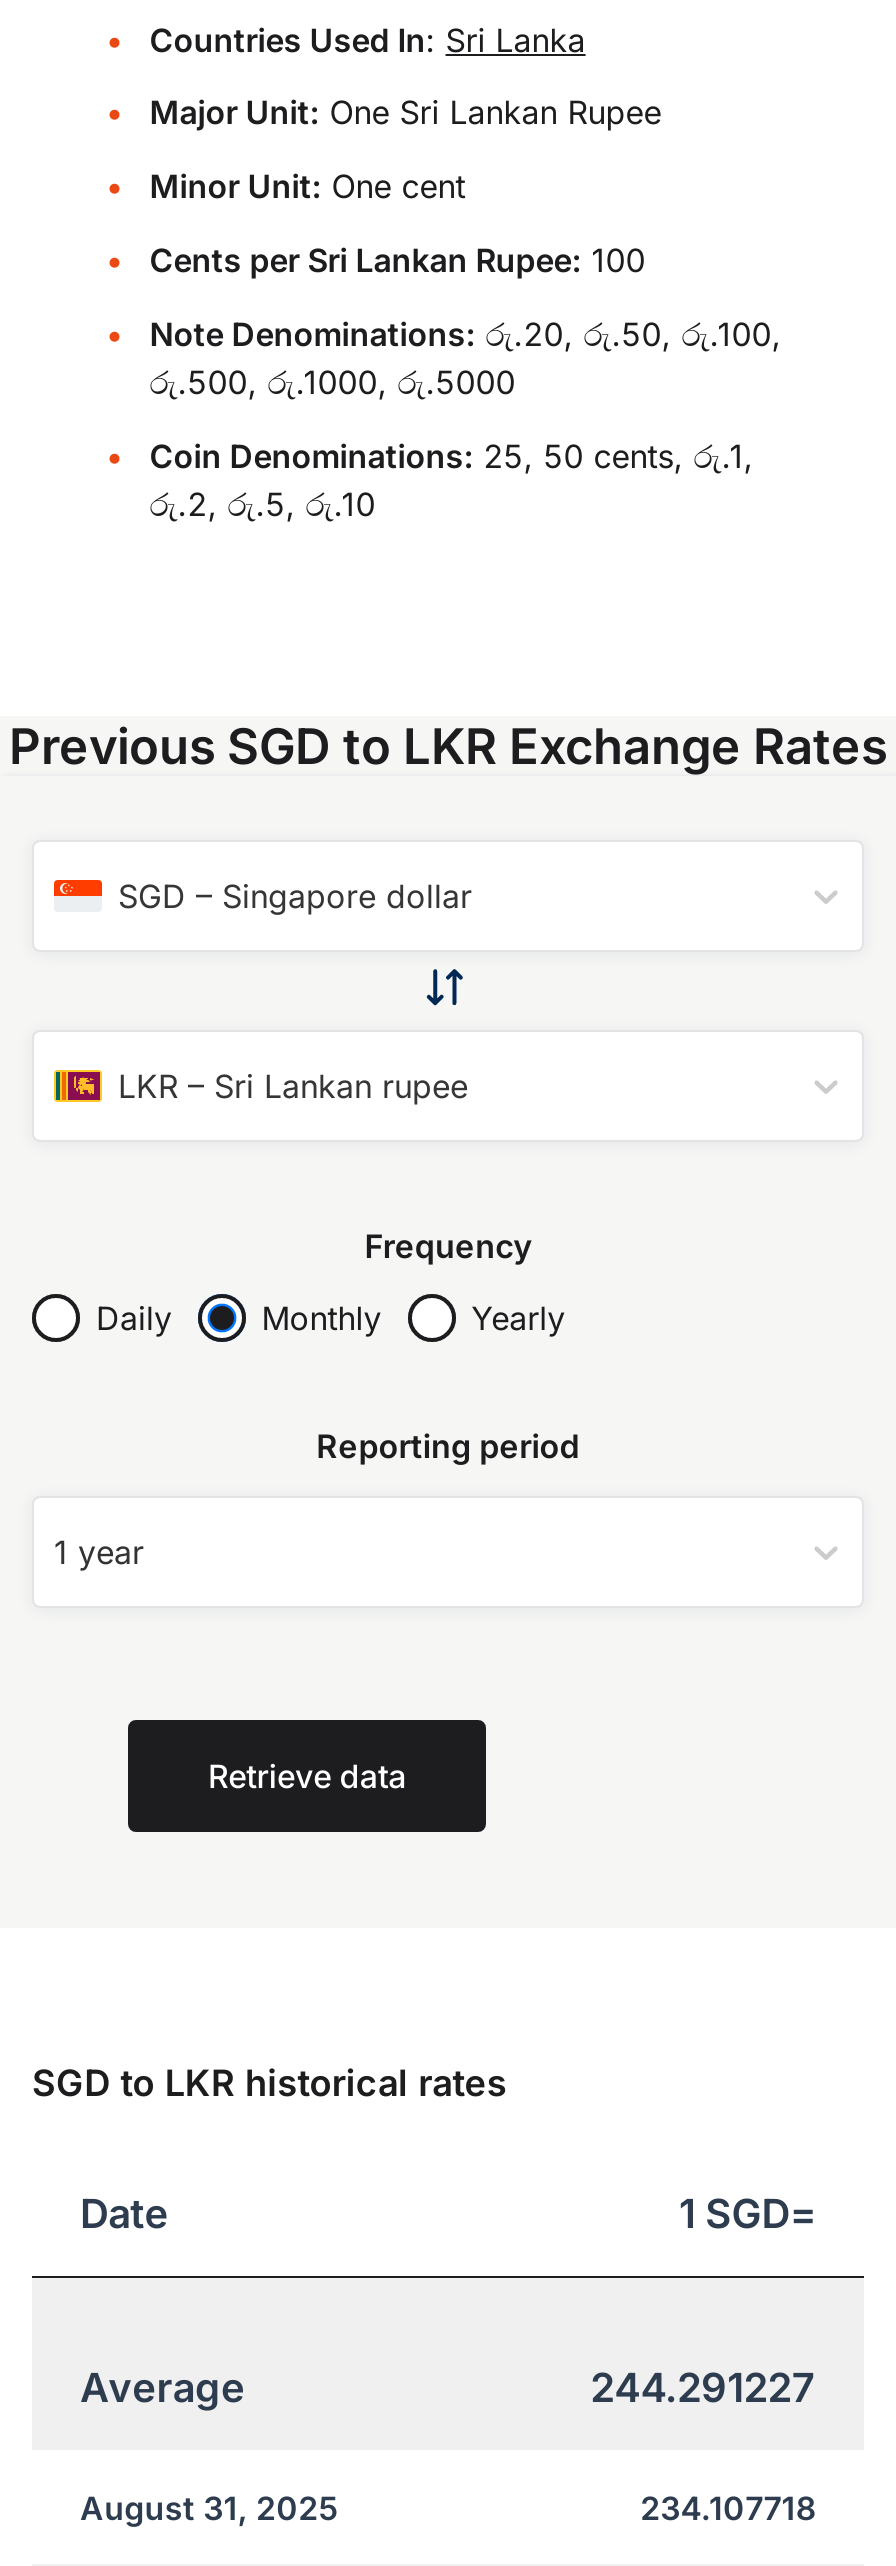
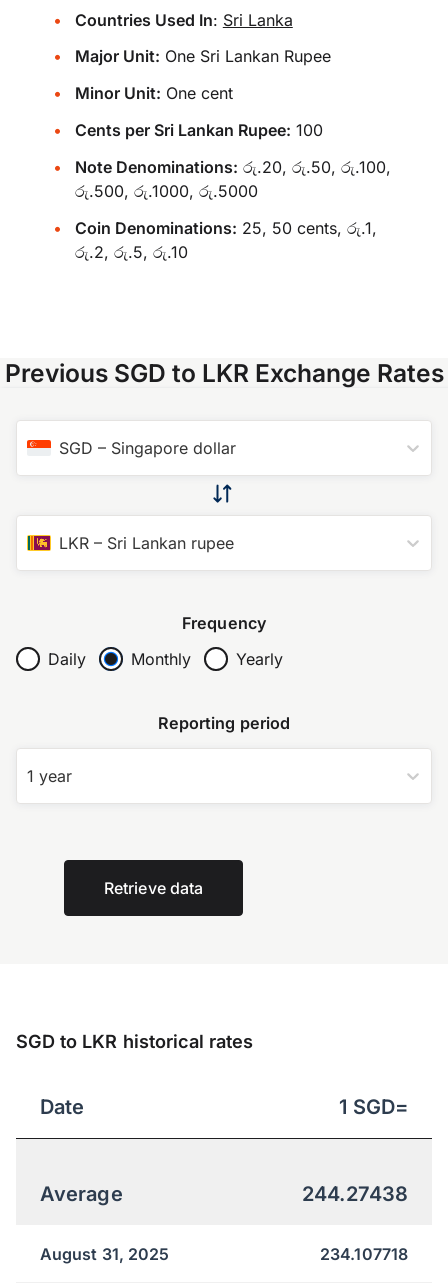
[590,2364,816,2412] 244.291227 -> [302,1182,408,1206] 244.27438

